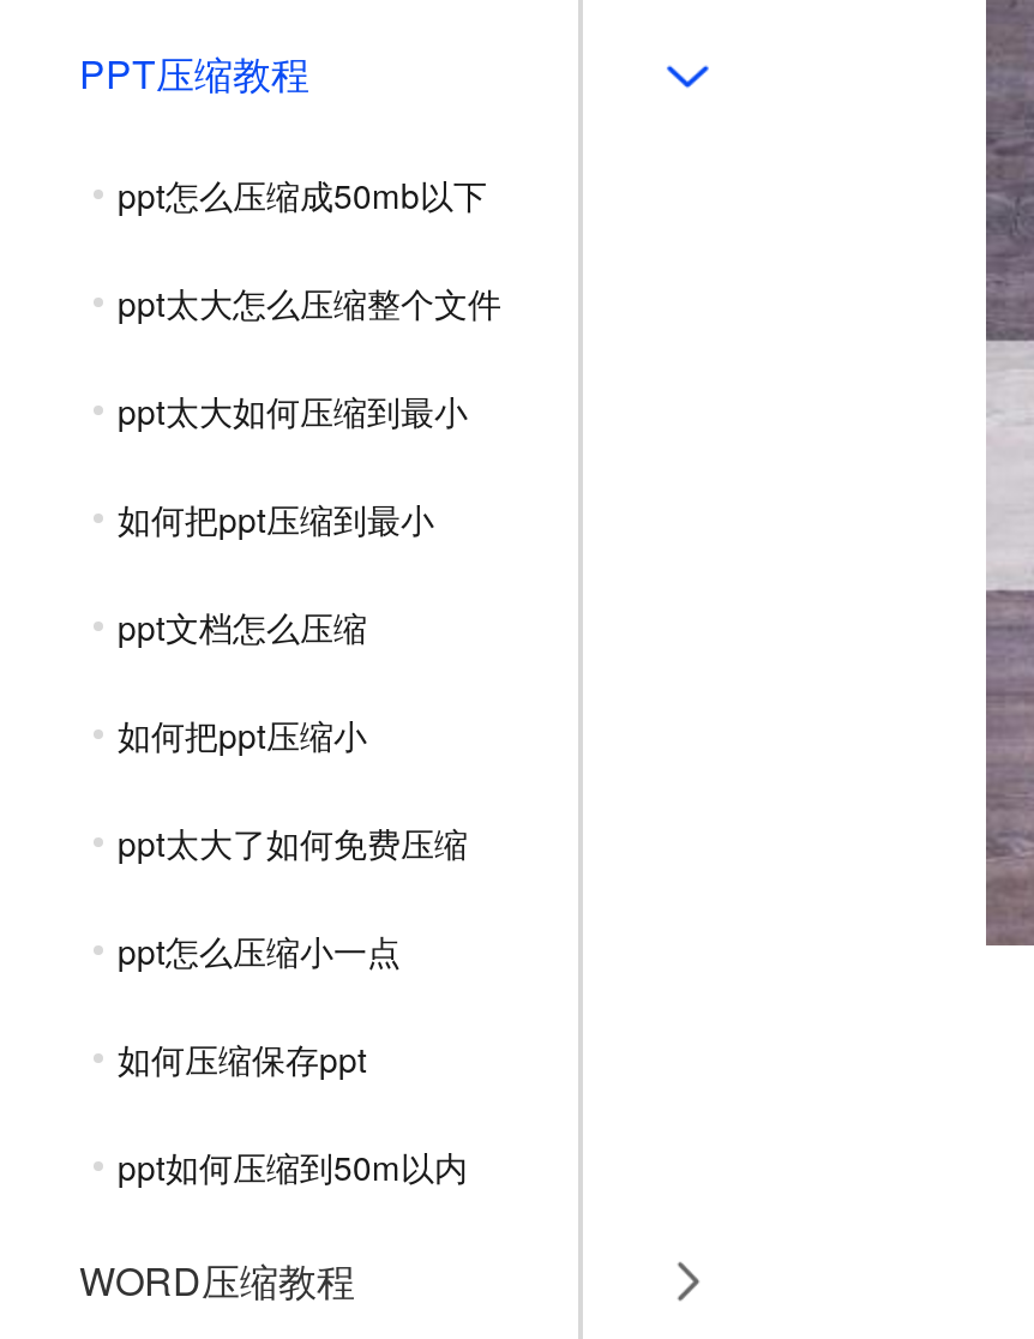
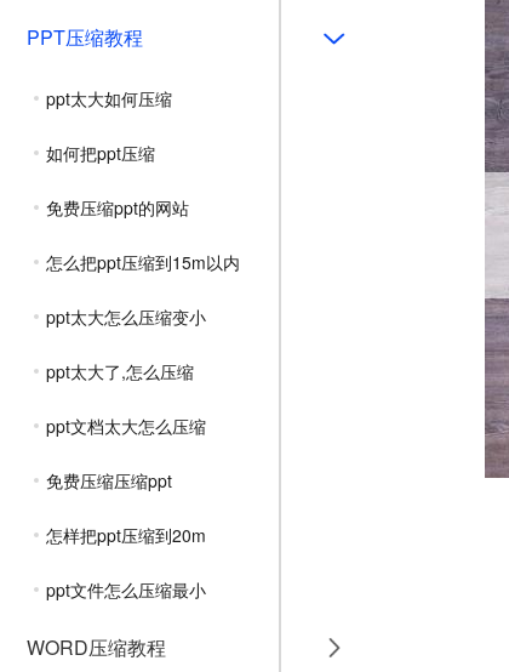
[118,170,487,218] ppt怎么压缩成50mb以下 -> [46,86,172,110] ppt太大如何压缩
[118,278,501,326] ppt太大怎么压缩整个文件 -> [46,141,155,165] 如何把ppt压缩
[118,386,468,434] ppt太大如何压缩到最小 -> [46,195,189,220] 免费压缩ppt的网站
[118,494,434,542] 如何把ppt压缩到最小 -> [46,250,240,274] 怎么把ppt压缩到15m以内
[118,602,367,650] ppt文档怎么压缩 -> [46,304,206,329] ppt太大怎么压缩变小
[118,710,367,758] 如何把ppt压缩小 -> [46,359,194,383] ppt太大了,怎么压缩
[118,818,468,866] ppt太大了如何免费压缩 -> [46,414,206,438] ppt文档太大怎么压缩
[118,926,401,974] ppt怎么压缩小一点 -> [46,468,172,492] 免费压缩压缩ppt
[118,1034,367,1082] 如何压缩保存ppt -> [46,523,206,547] 怎样把ppt压缩到20m
[118,1142,468,1190] ppt如何压缩到50m以内 -> [46,577,206,602] ppt文件怎么压缩最小

